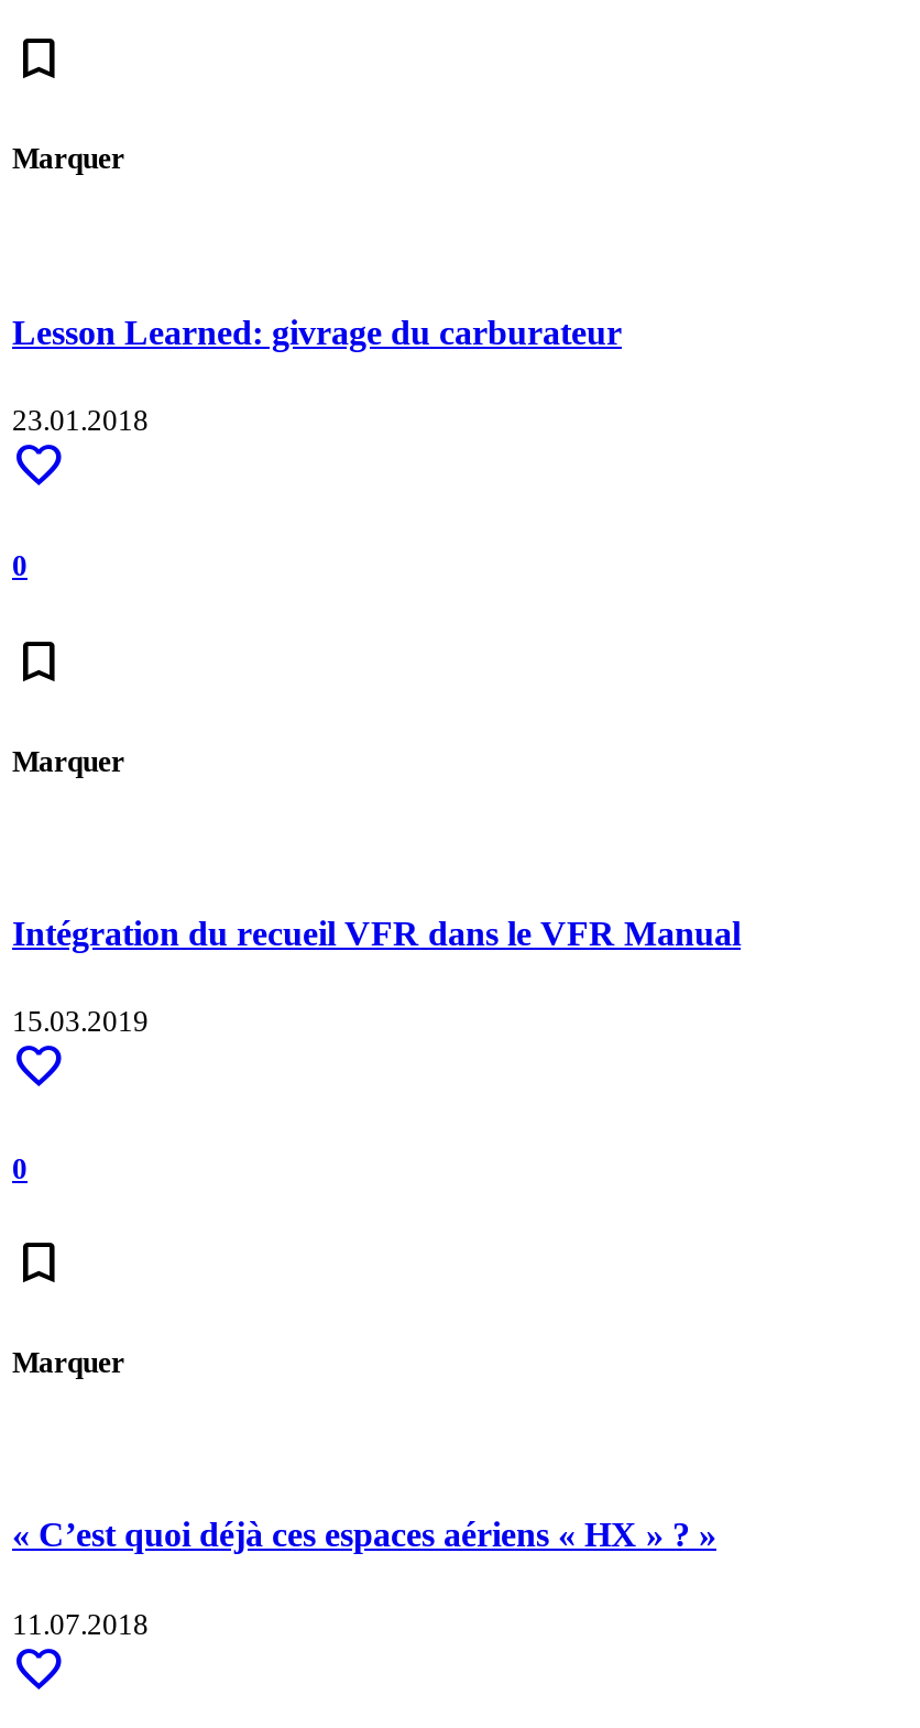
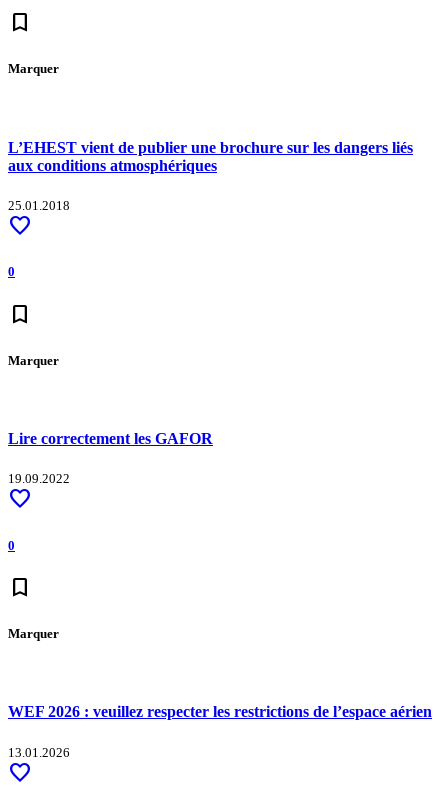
[12,313,622,351] Lesson Learned: givrage du carburateur -> [8,139,413,174] L’EHEST vient de publier une brochure sur les dangers liés | aux conditions atmosphériques
[12,404,149,437] 23.01.2018 -> [8,198,70,213] 25.01.2018
[12,915,741,952] Intégration du recueil VFR dans le VFR Manual -> [8,430,213,447] Lire correctement les GAFOR
[12,1006,149,1039] 15.03.2019 -> [8,471,70,486] 19.09.2022
[12,1516,716,1554] « C’est quoi déjà ces espaces aériens « HX » ? » -> [8,703,432,720] WEF 2026 : veuillez respecter les restrictions de l’espace aérien
[12,1607,149,1640] 11.07.2018 -> [8,745,70,760] 13.01.2026

